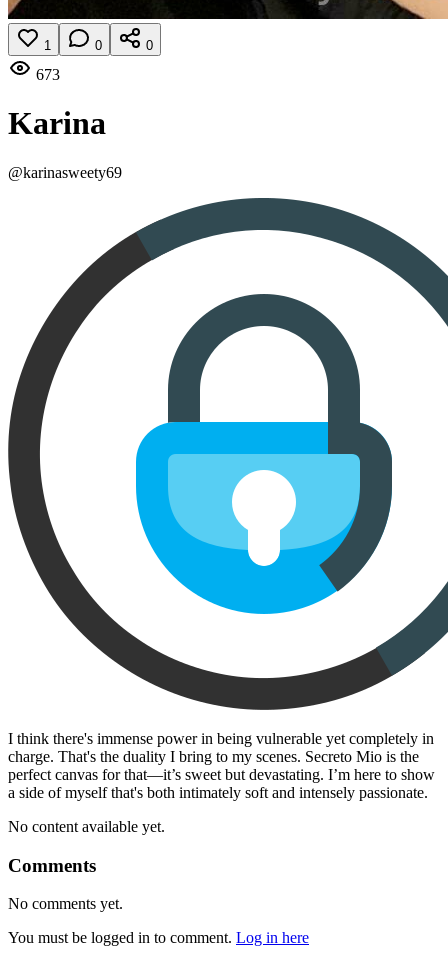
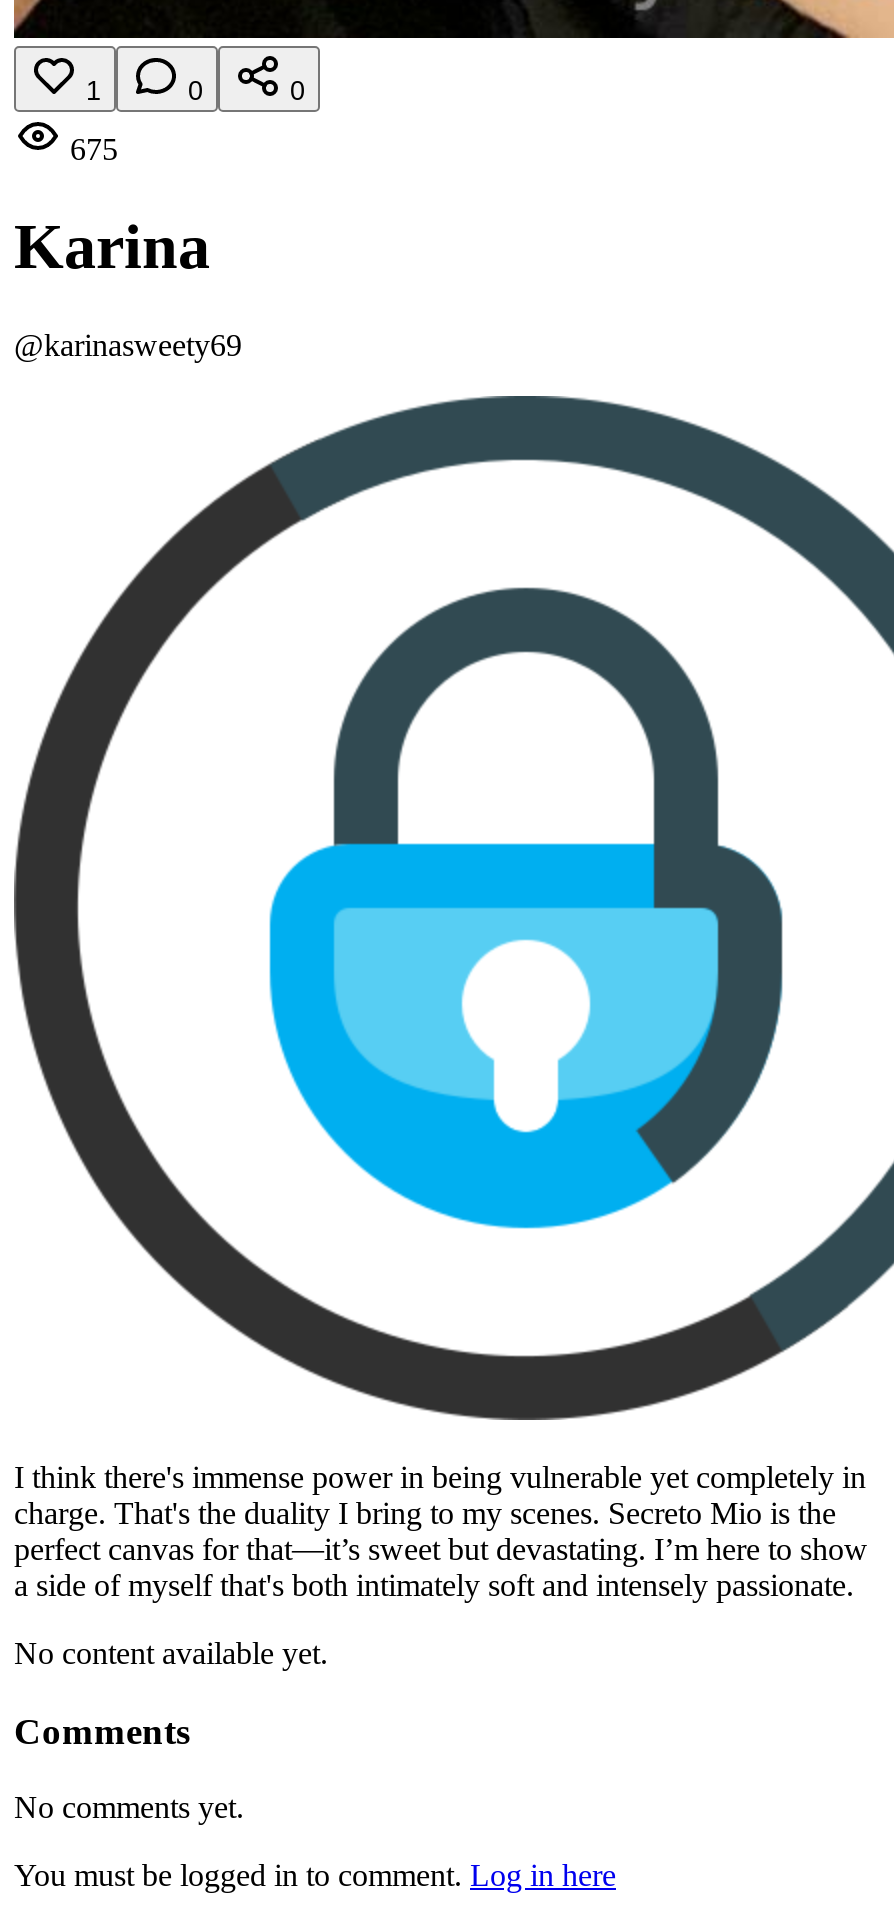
[36,66,60,83] 673 -> [70,132,118,166] 675

